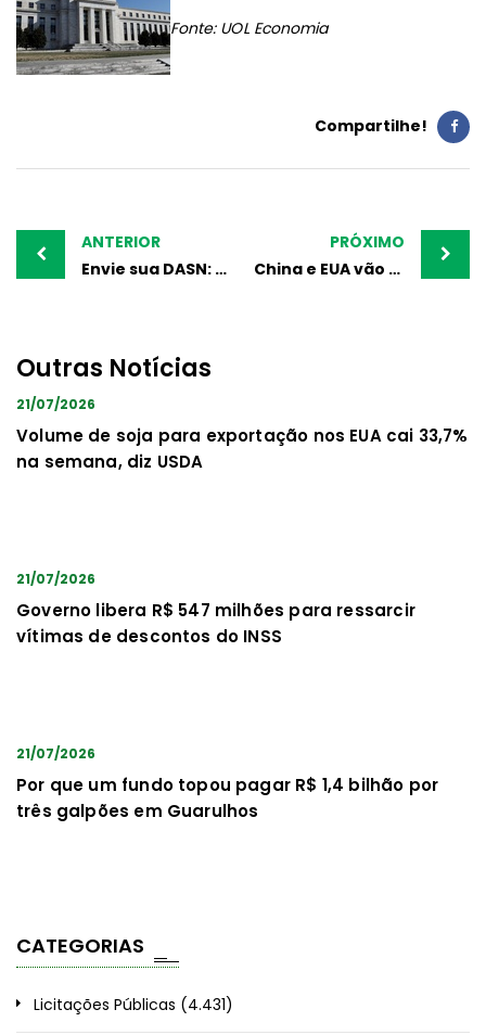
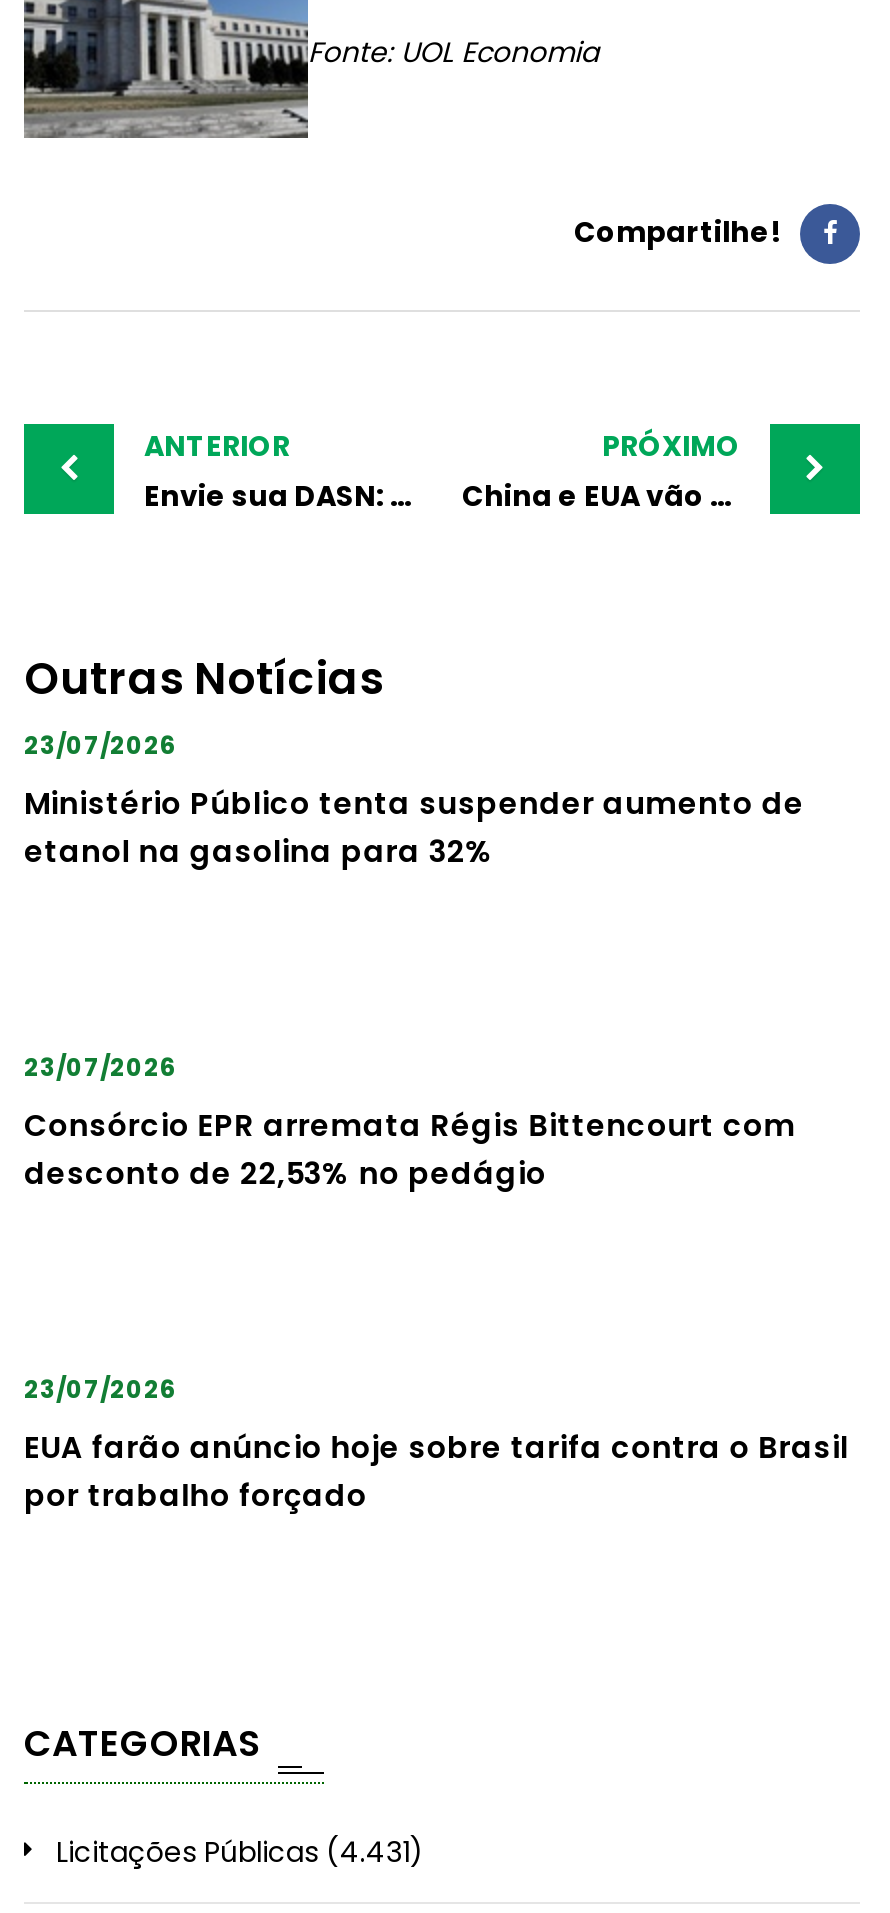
[16,394,95,413] 21/07/2026 -> [24,727,176,761] 23/07/2026
[16,424,468,472] Volume de soja para exportação nos EUA cai 33,7% | na semana, diz USDA -> [24,781,804,871] Ministério Público tenta suspender aumento de | etanol na gasolina para 32%
[16,569,95,587] 21/07/2026 -> [24,1049,176,1083] 23/07/2026
[16,598,415,647] Governo libera R$ 547 milhões para ressarcir | vítimas de descontos do INSS -> [24,1103,796,1193] Consórcio EPR arremata Régis Bittencourt com | desconto de 22,53% no pedágio
[16,744,95,762] 21/07/2026 -> [24,1371,176,1405] 23/07/2026
[16,773,439,822] Por que um fundo topou pagar R$ 1,4 bilhão por | três galpões em Guarulhos -> [24,1425,848,1515] EUA farão anúncio hoje sobre tarifa contra o Brasil | por trabalho forçado

